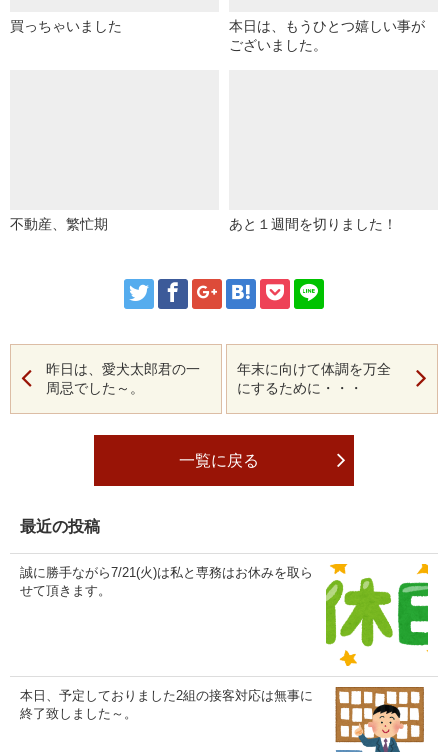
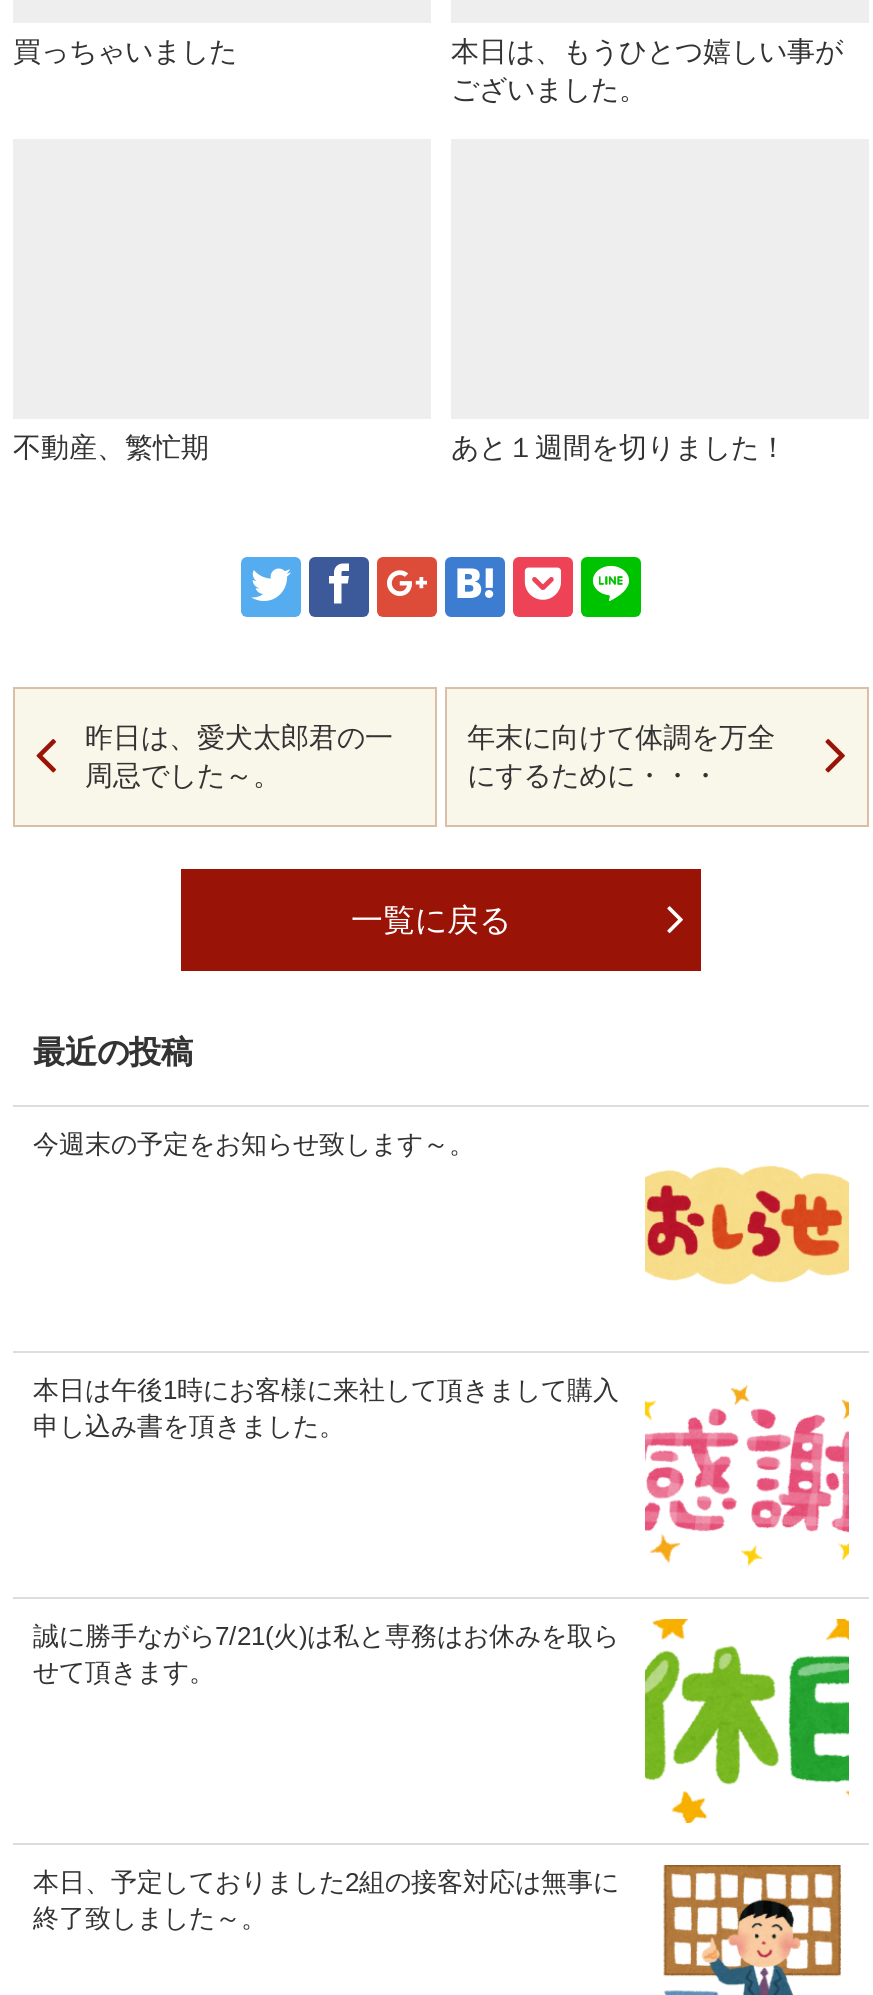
none -> [33,1128,475,1158] 今週末の予定をお知らせ致します～。
none -> [33,1373,851,1567] [image] | 本日は午後1時にお客様に来社して頂きまして購入 | 申し込み書を頂きました。
none -> [645,1165,849,1285] [image]

